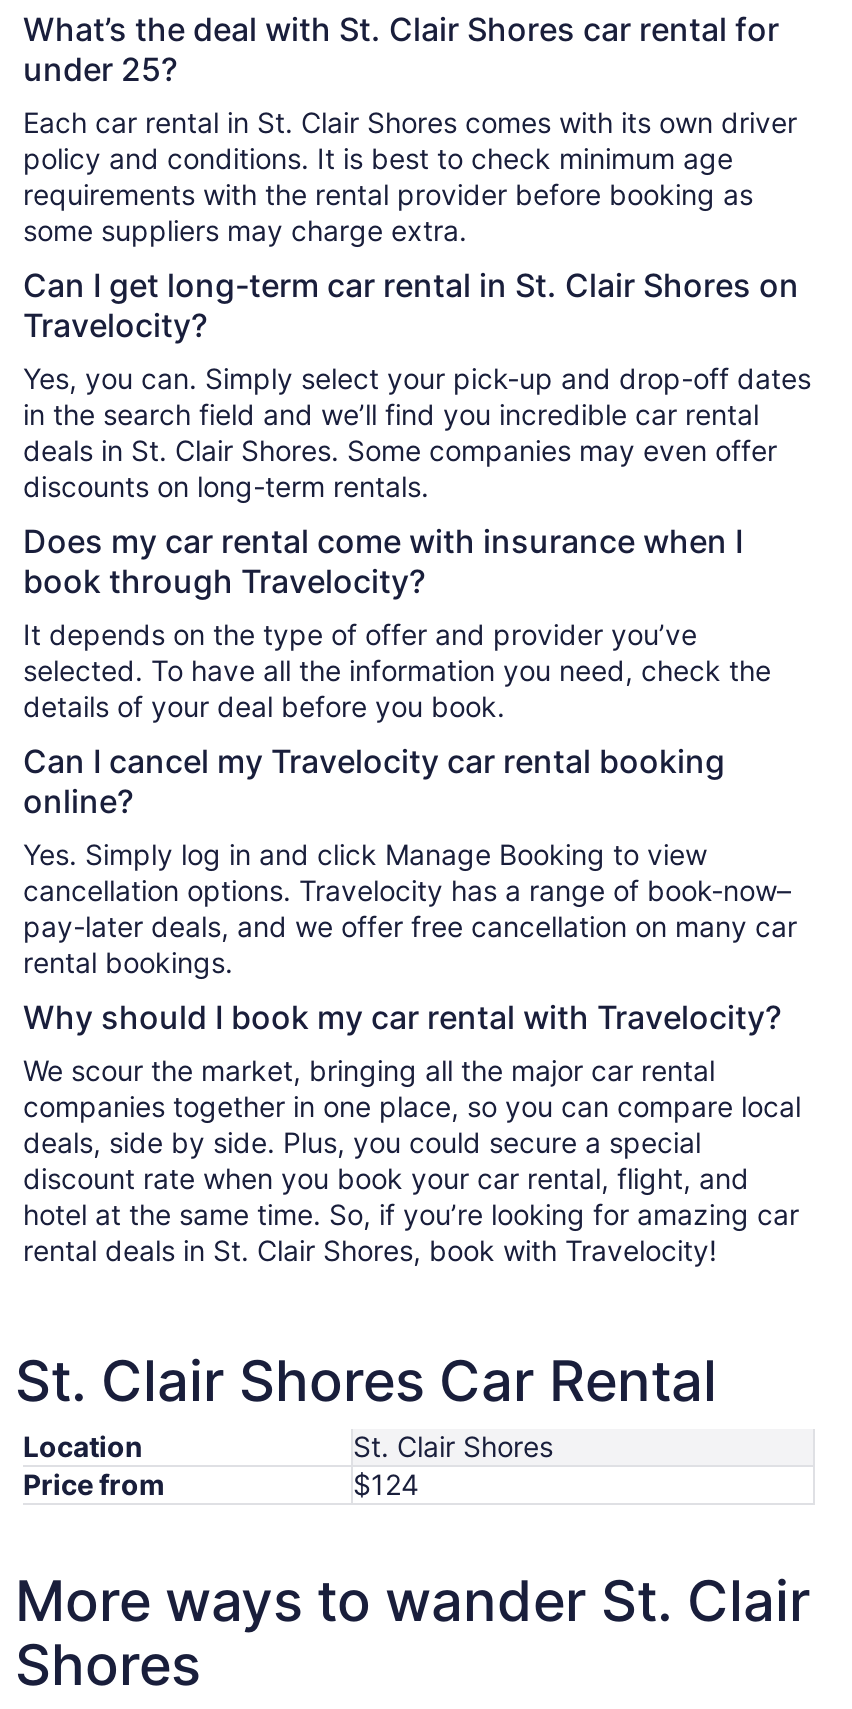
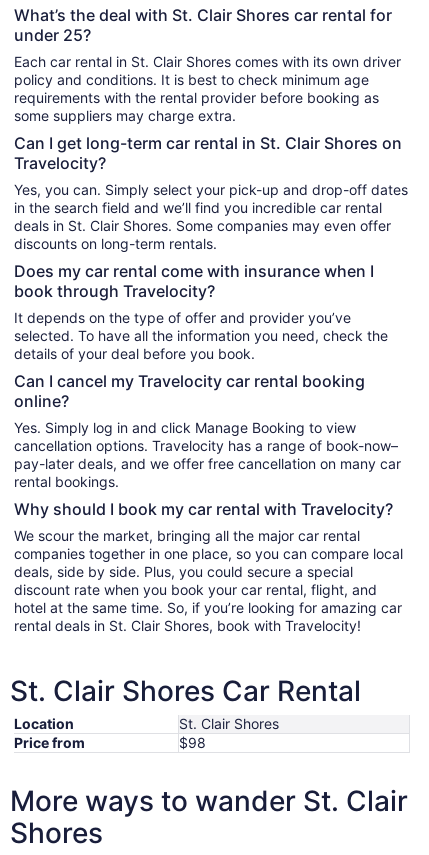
[353,1467,419,1501] $124 -> [179,734,206,751] $98

